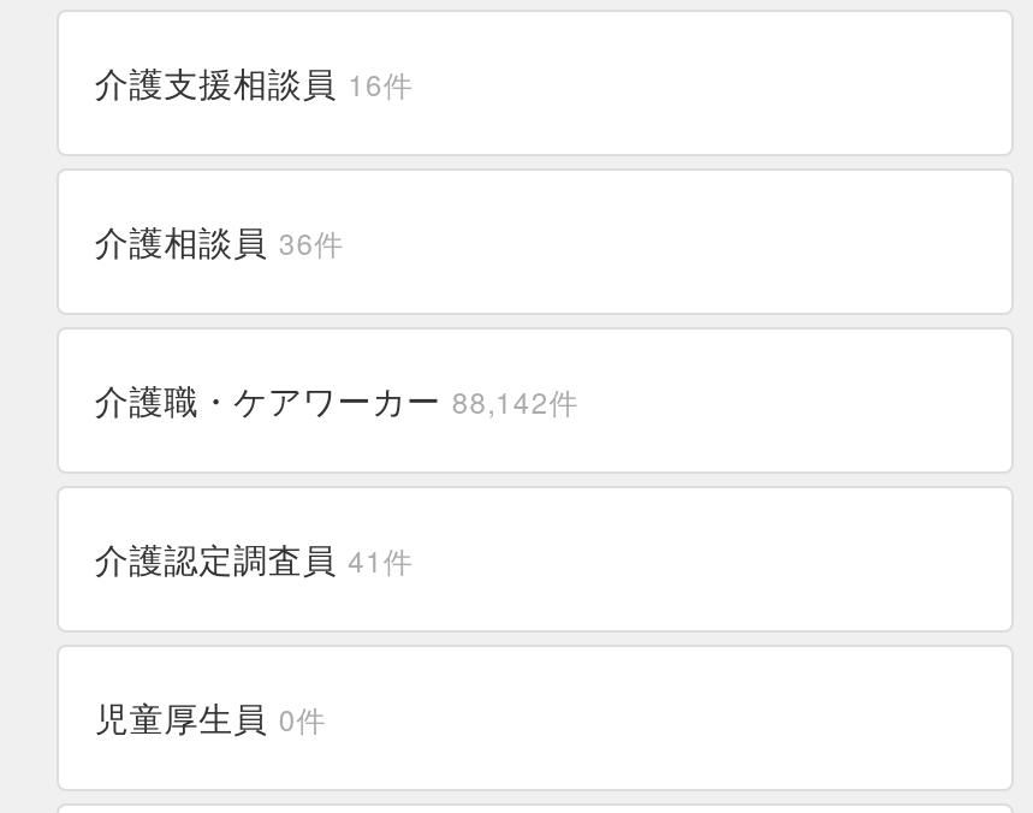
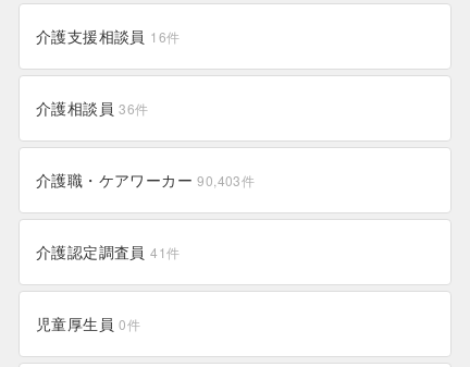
[95,375,579,423] 介護職・ケアワーカー88,142件 -> [36,169,255,191] 介護職・ケアワーカー90,403件

